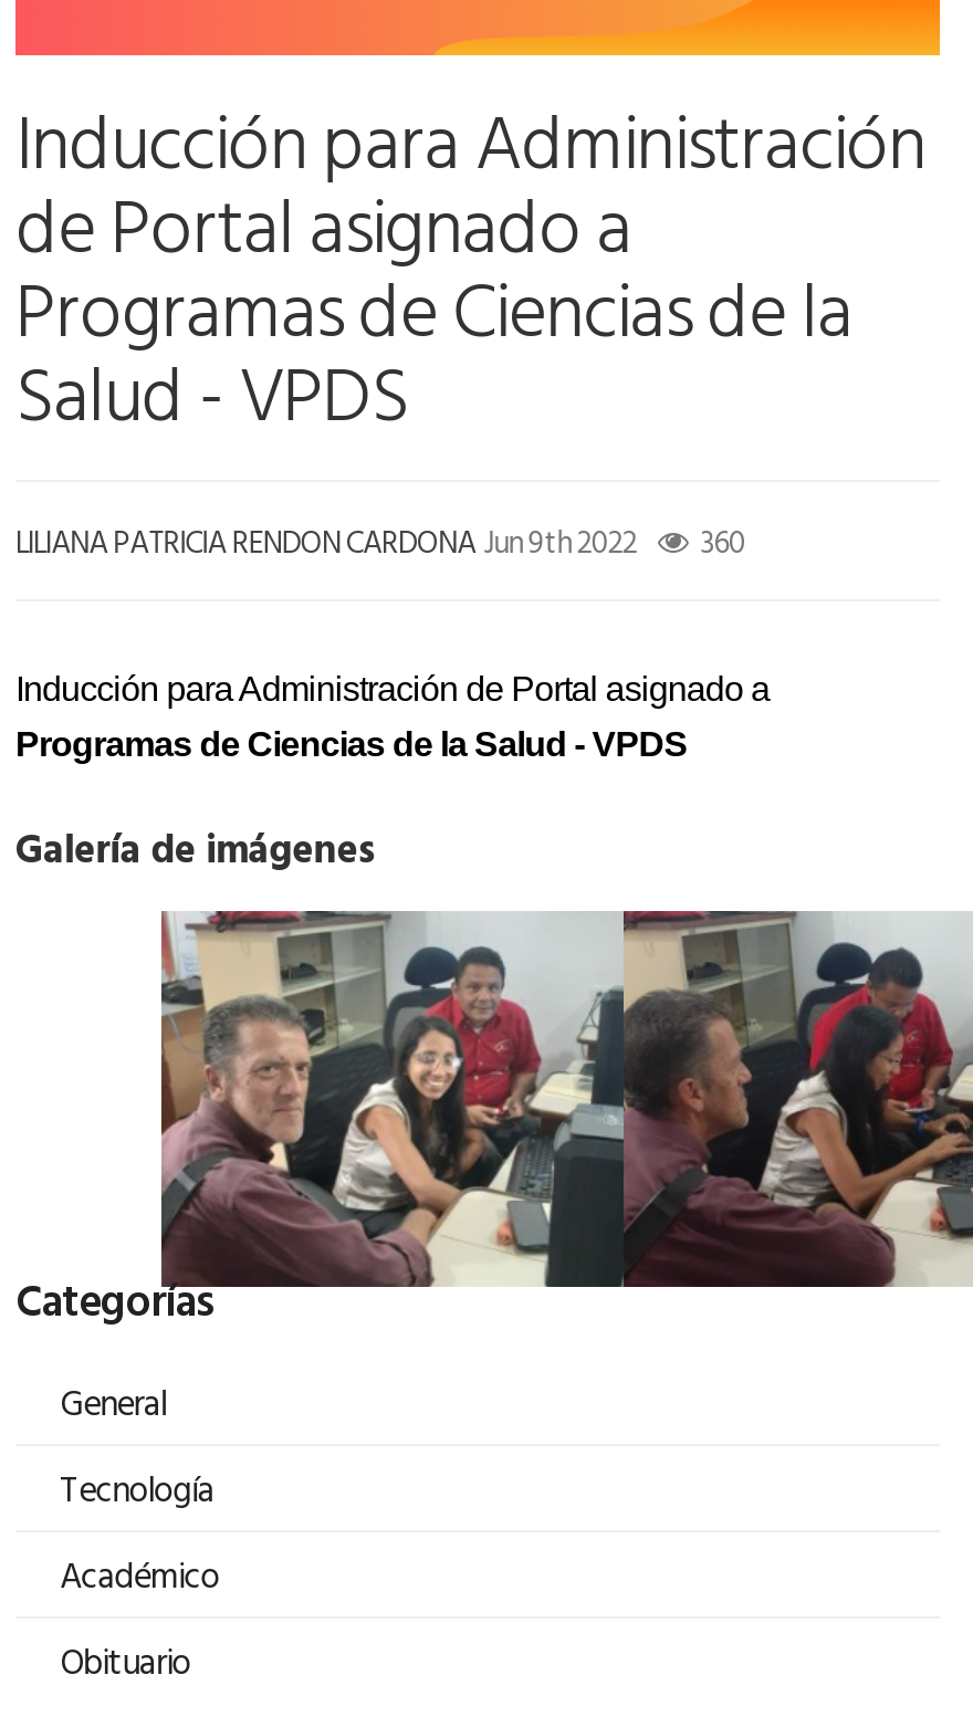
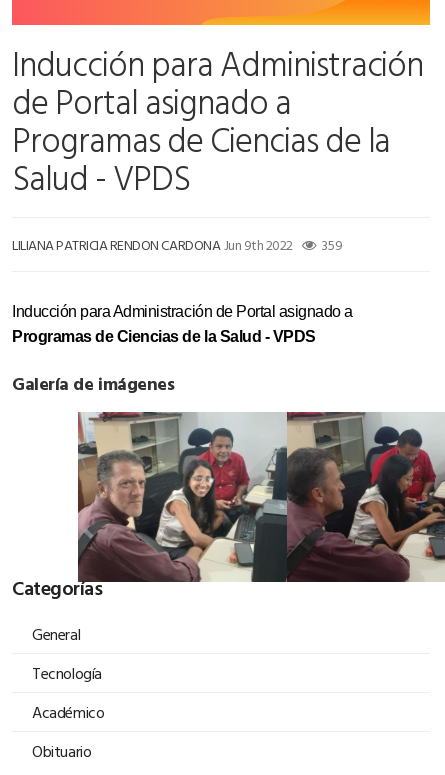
[15,517,745,564] LILIANA PATRICIA RENDON CARDONA Jun 9th 2022 360 -> [12,234,342,255] LILIANA PATRICIA RENDON CARDONA Jun 9th 2022 359

